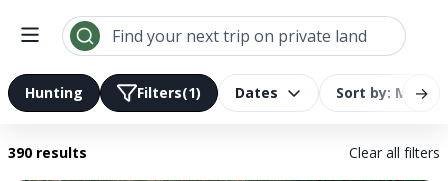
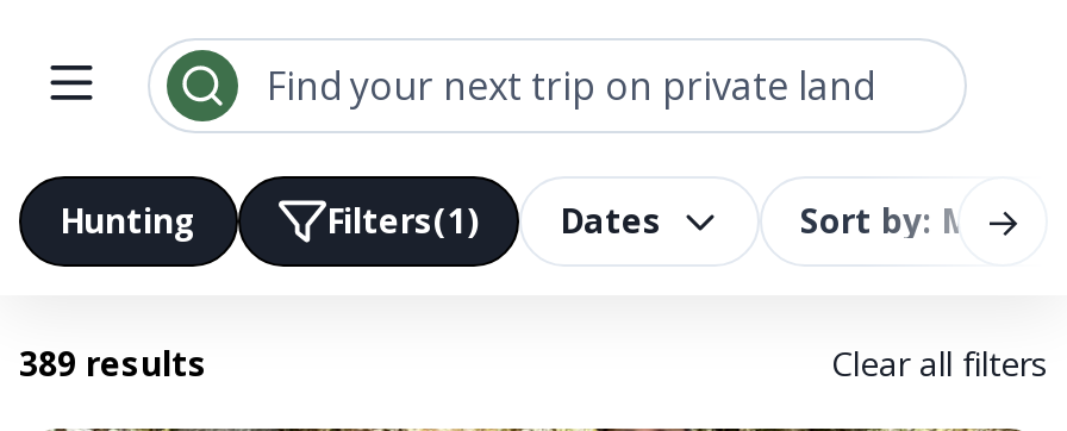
[8,143,87,162] 390 results -> [19,341,207,386] 389 results

